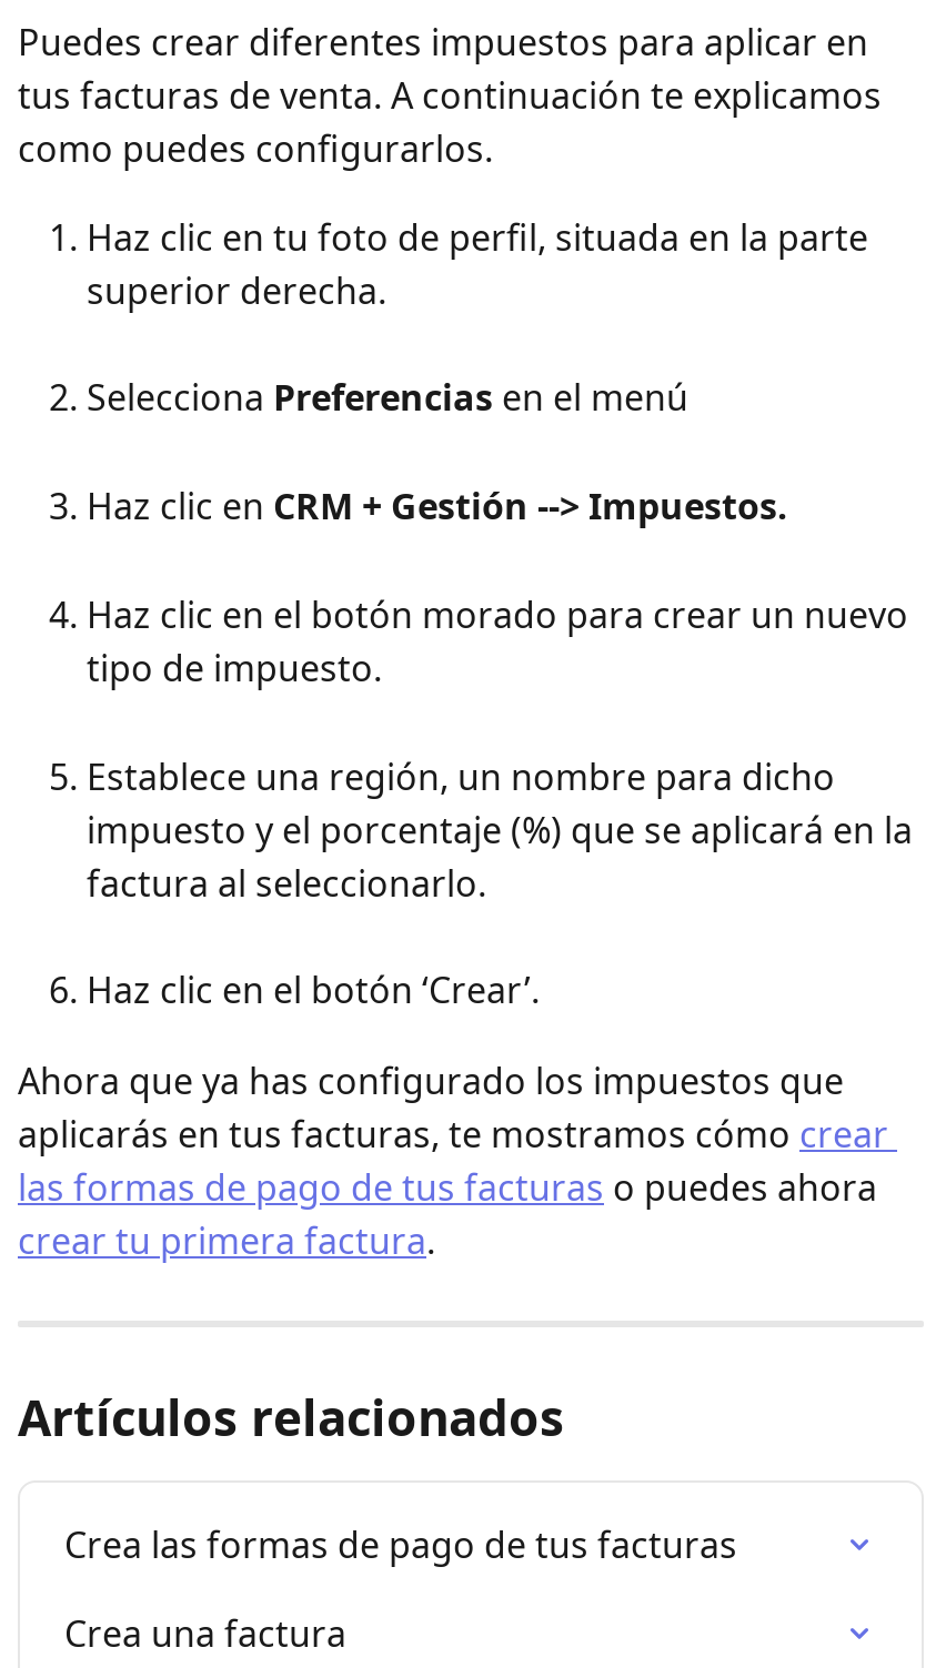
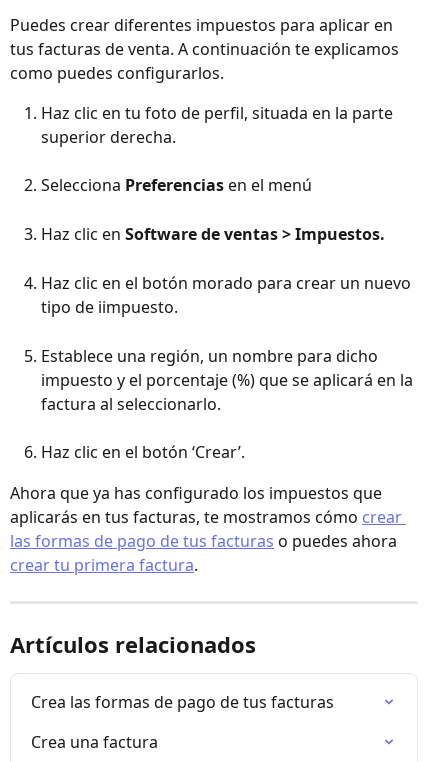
[87,483,788,531] Haz clic en CRM + Gestión --> Impuestos. -> [41,223,385,245] Haz clic en Software de ventas > Impuestos.
[87,644,382,693] tipo de impuesto. -> [41,296,178,318] tipo de iimpuesto.

